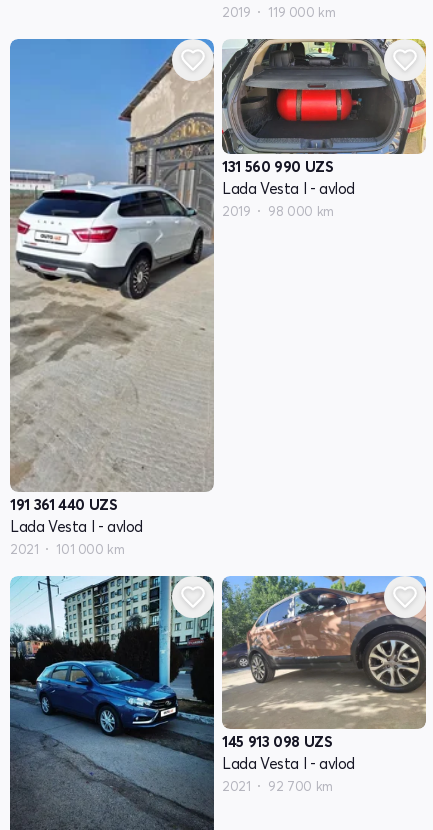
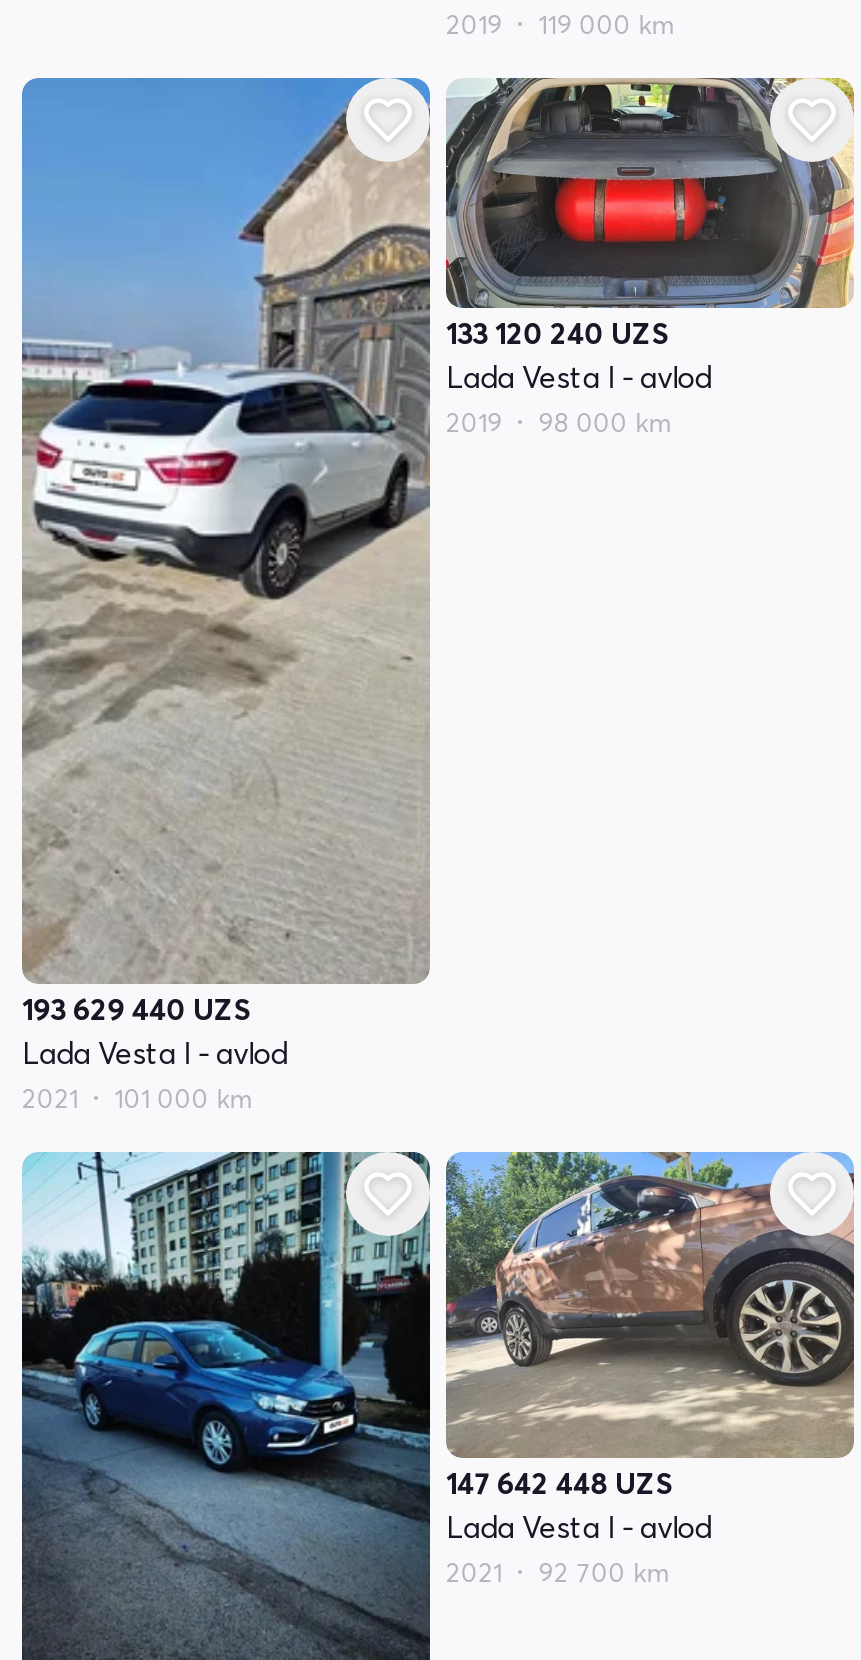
[222,157,333,176] 131 560 990 UZS -> [446,313,669,351] 133 120 240 UZS
[10,495,117,514] 191 361 440 UZS -> [22,991,251,1029] 193 629 440 UZS
[222,732,332,751] 145 913 098 UZS -> [446,1465,673,1503] 147 642 448 UZS

